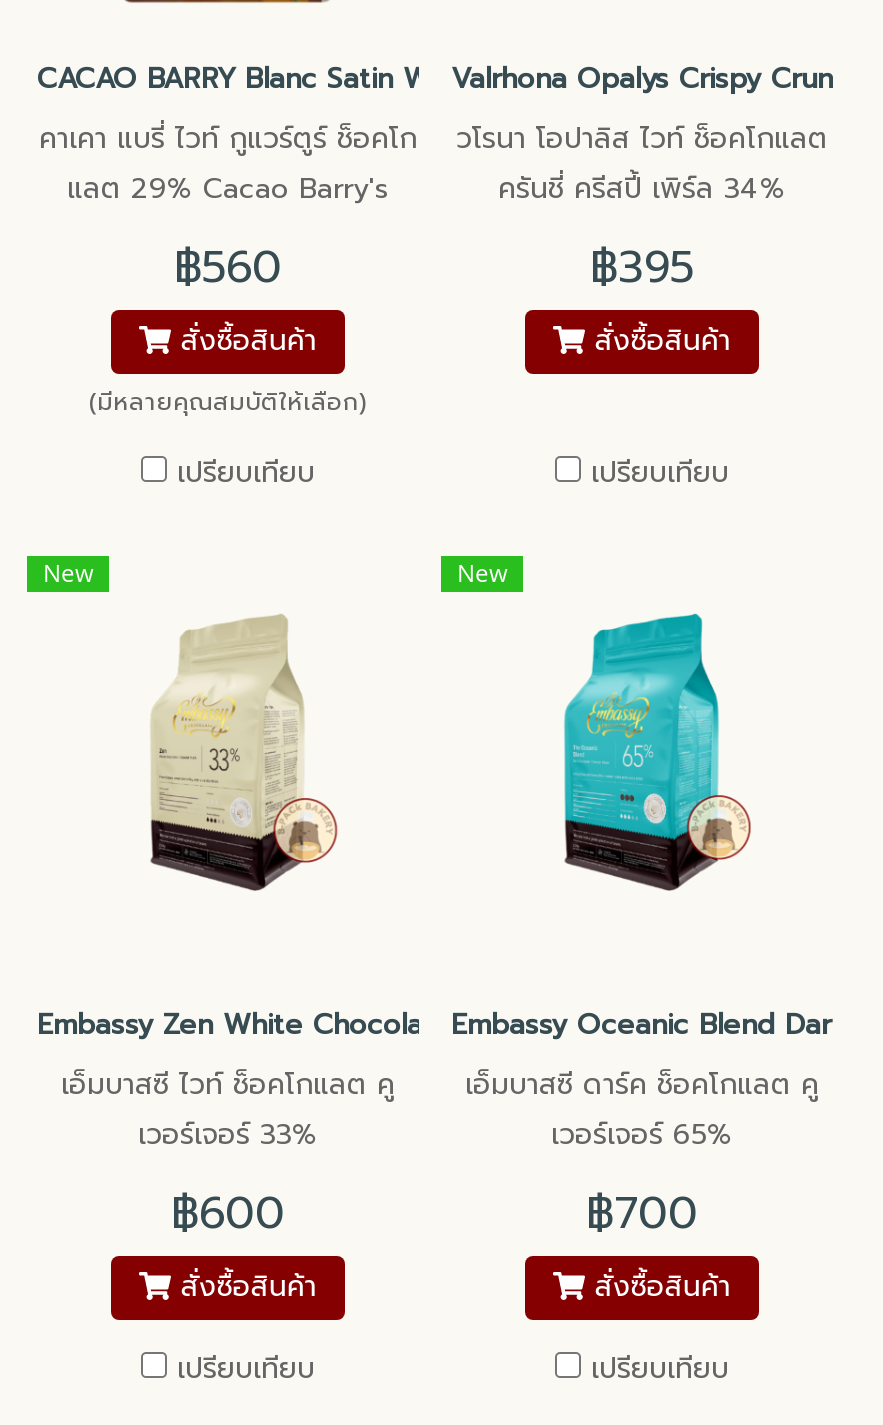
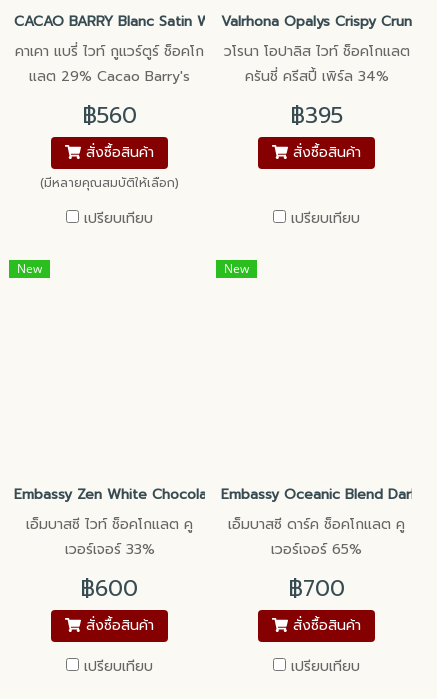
[149,614,339,892] [image] -> none
[563,612,753,892] [image] -> none

